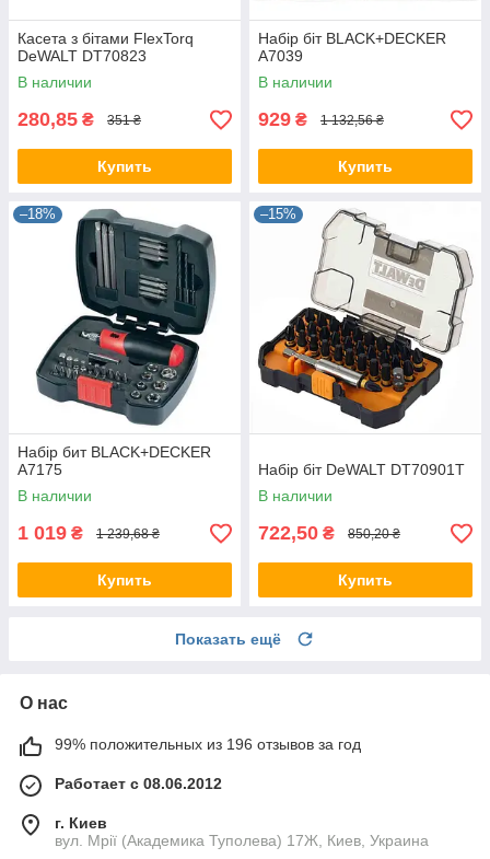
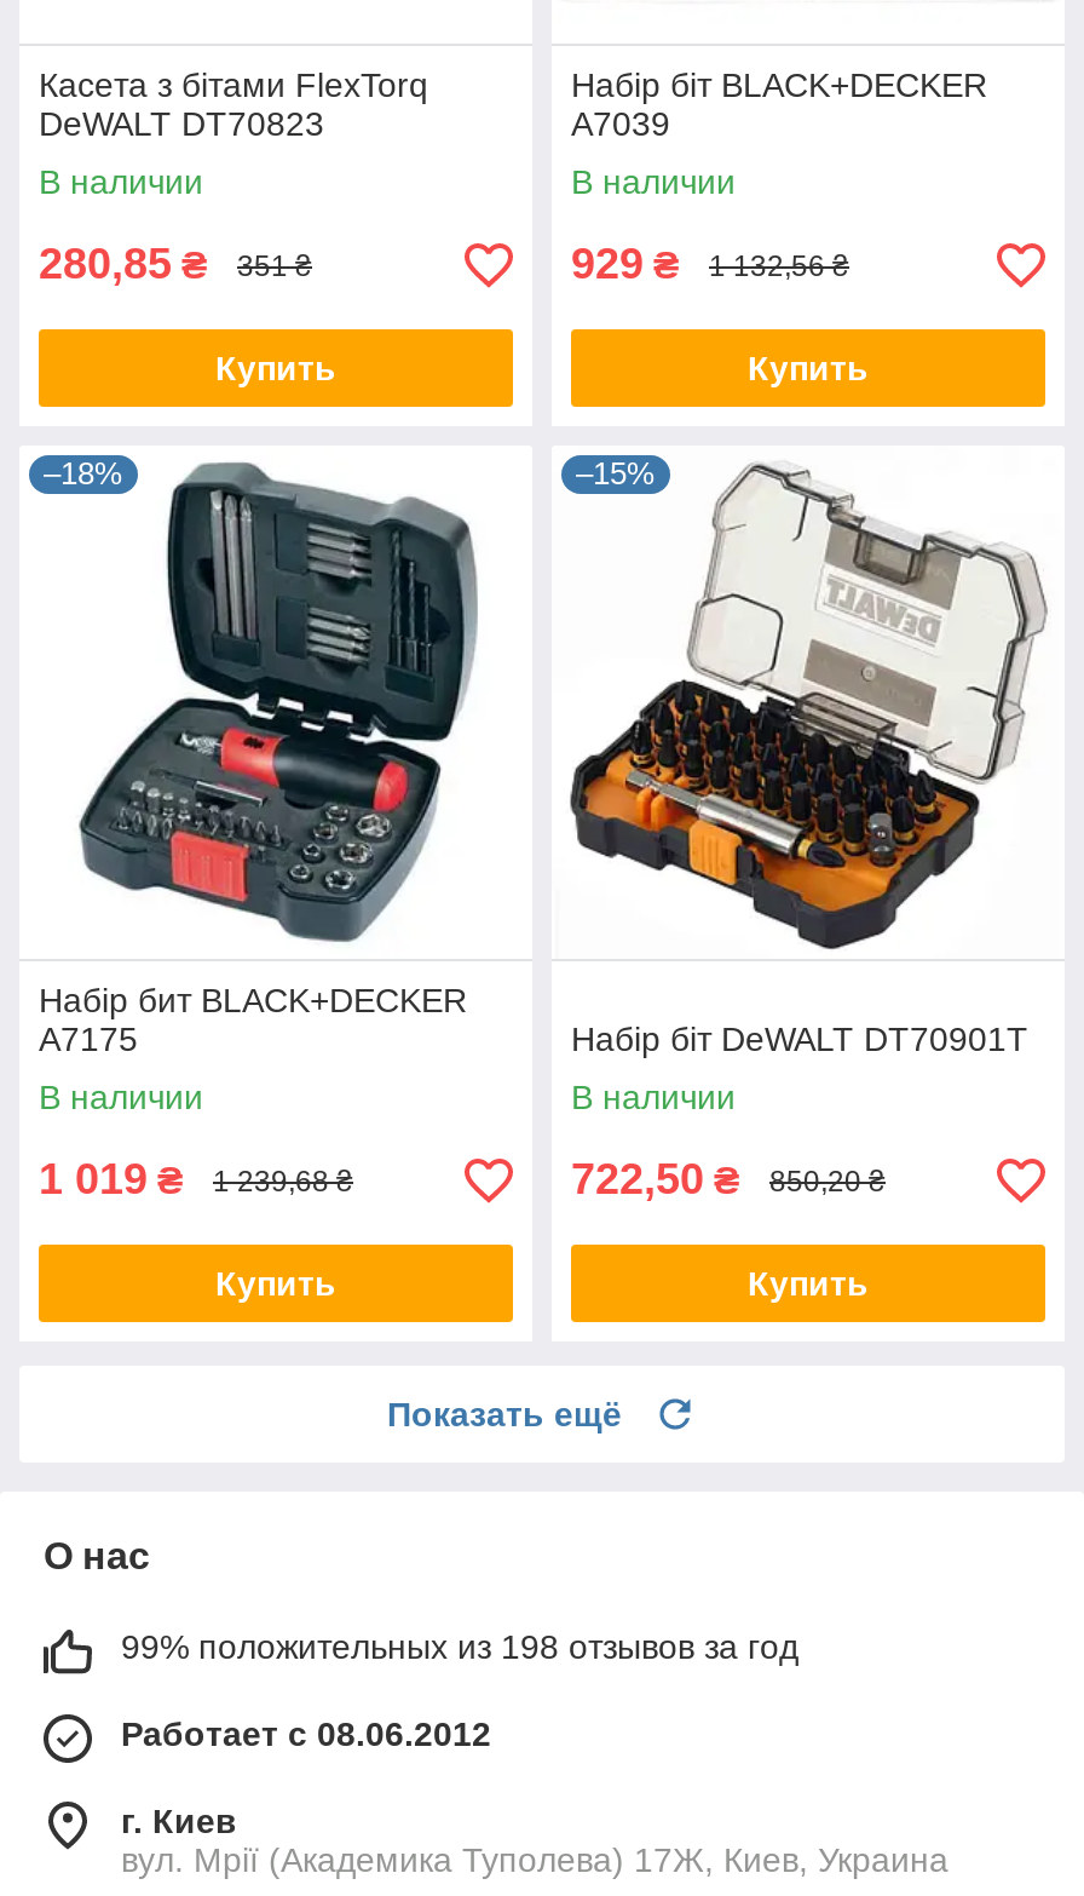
[55,736,361,753] 99% положительных из 196 отзывов за год -> [121,1628,798,1667] 99% положительных из 198 отзывов за год

